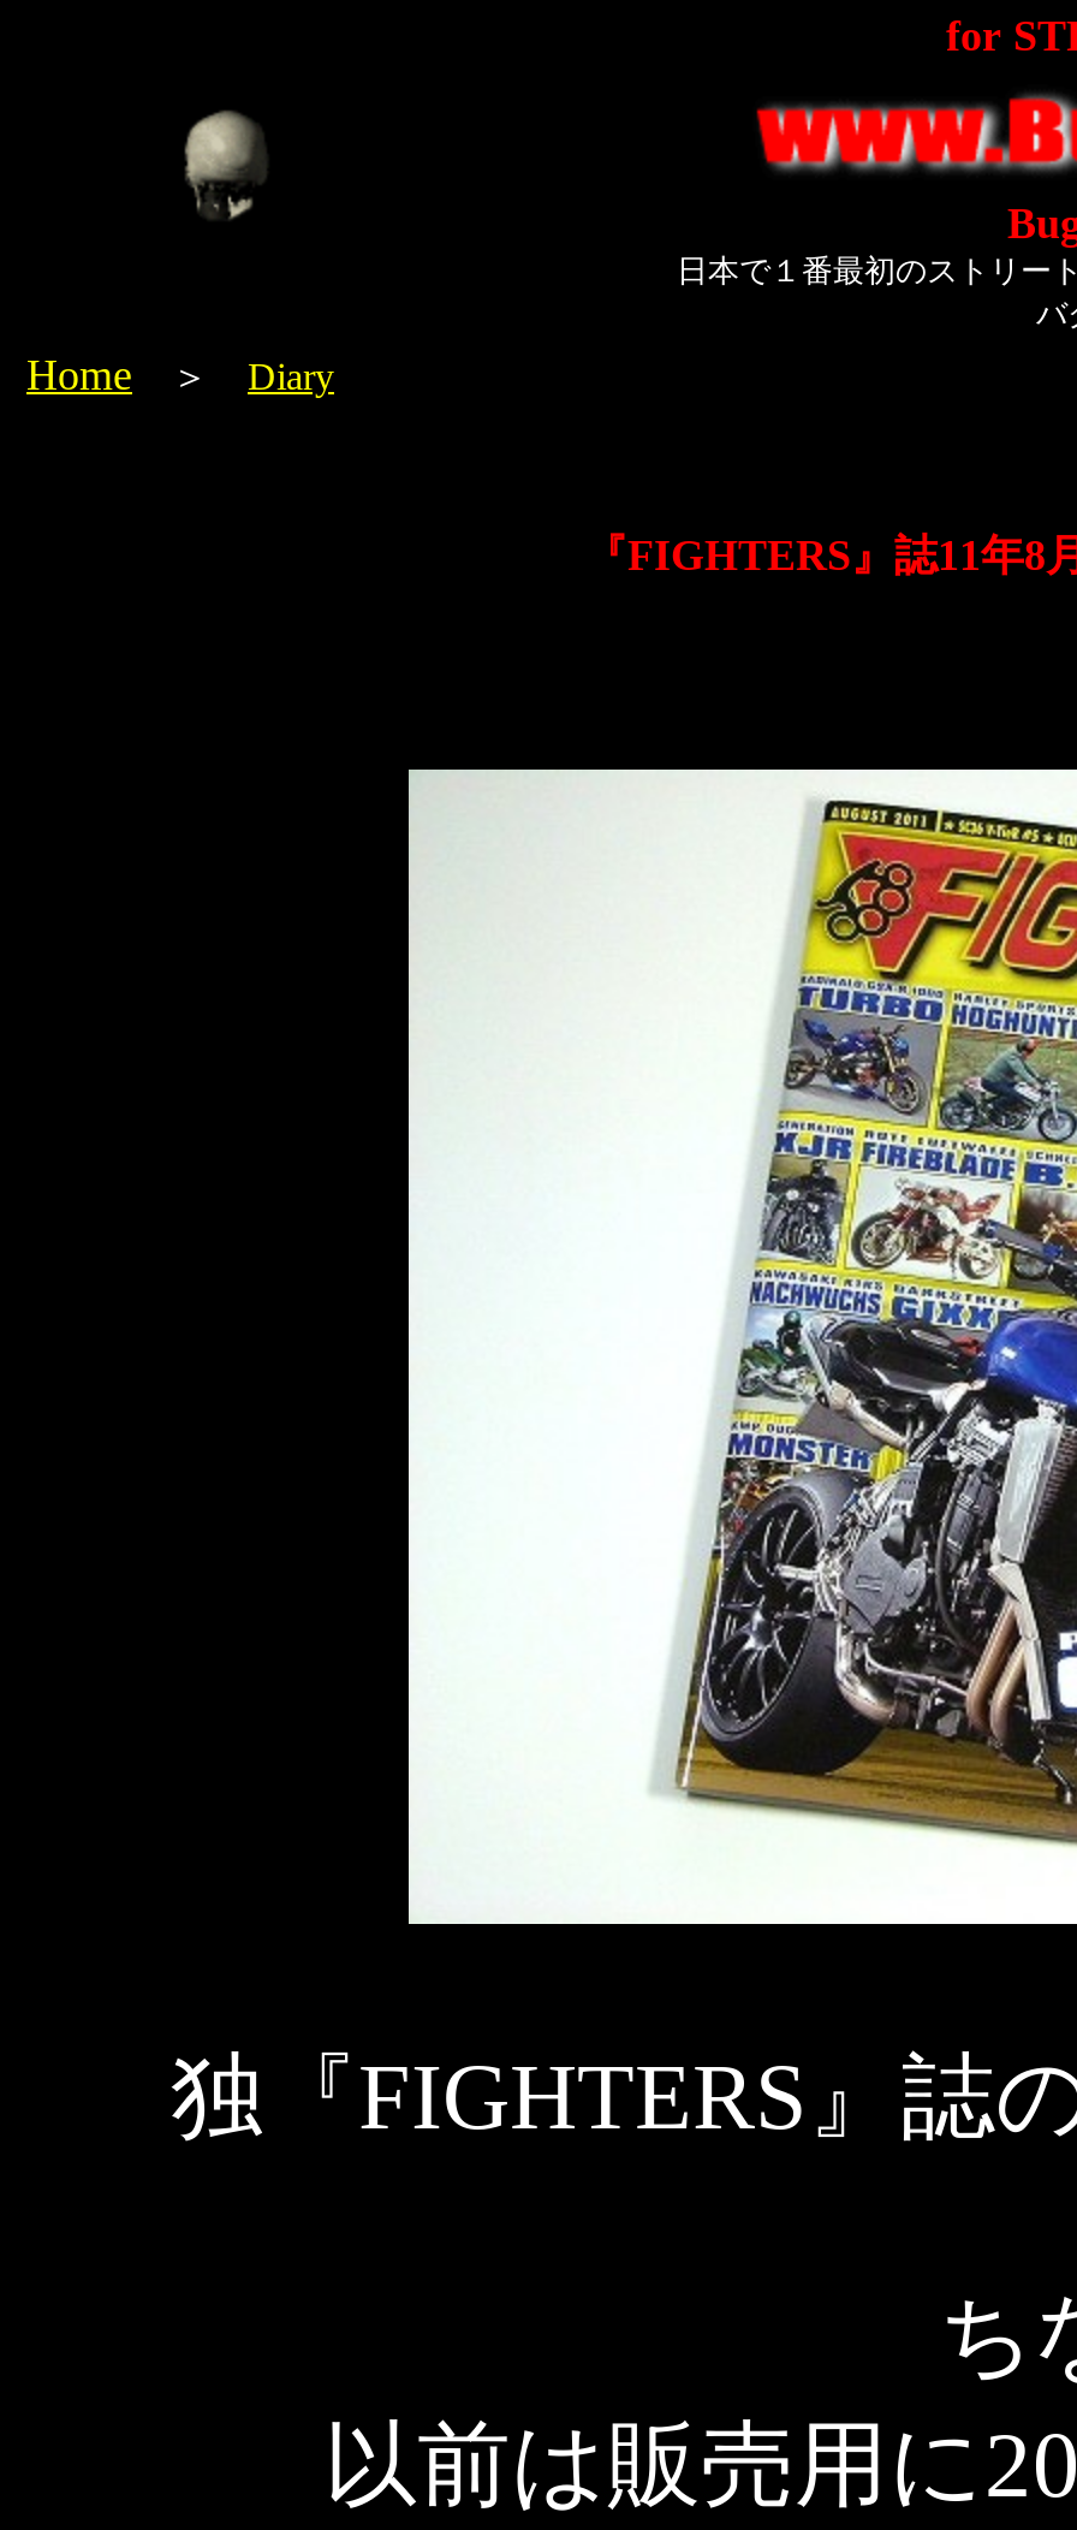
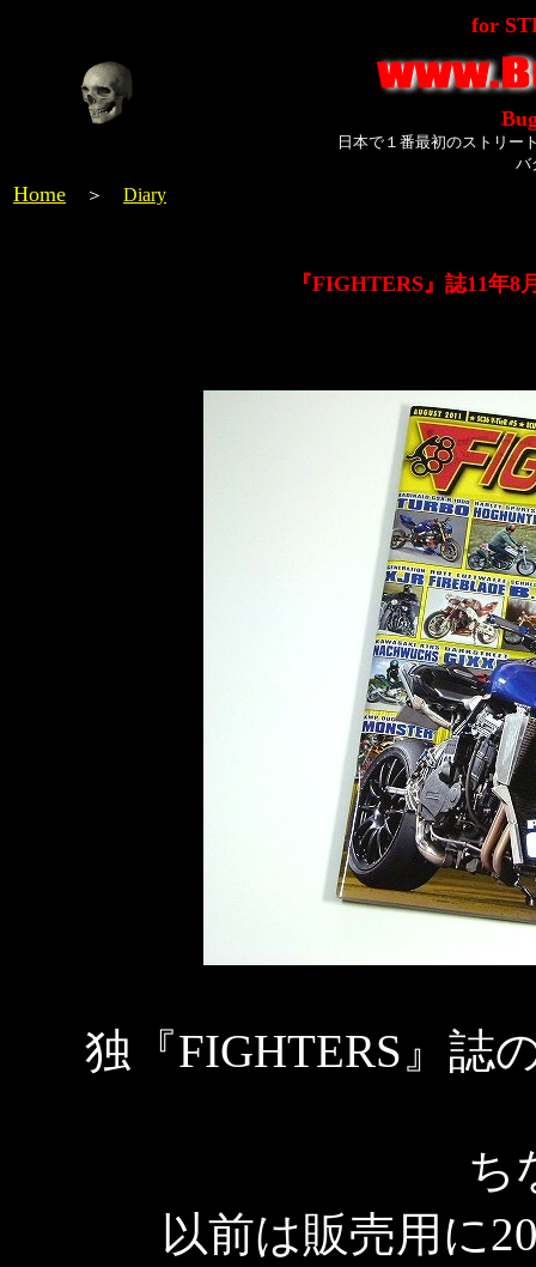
[166,115,252,233] [image] -> [80,63,124,125] [image]

